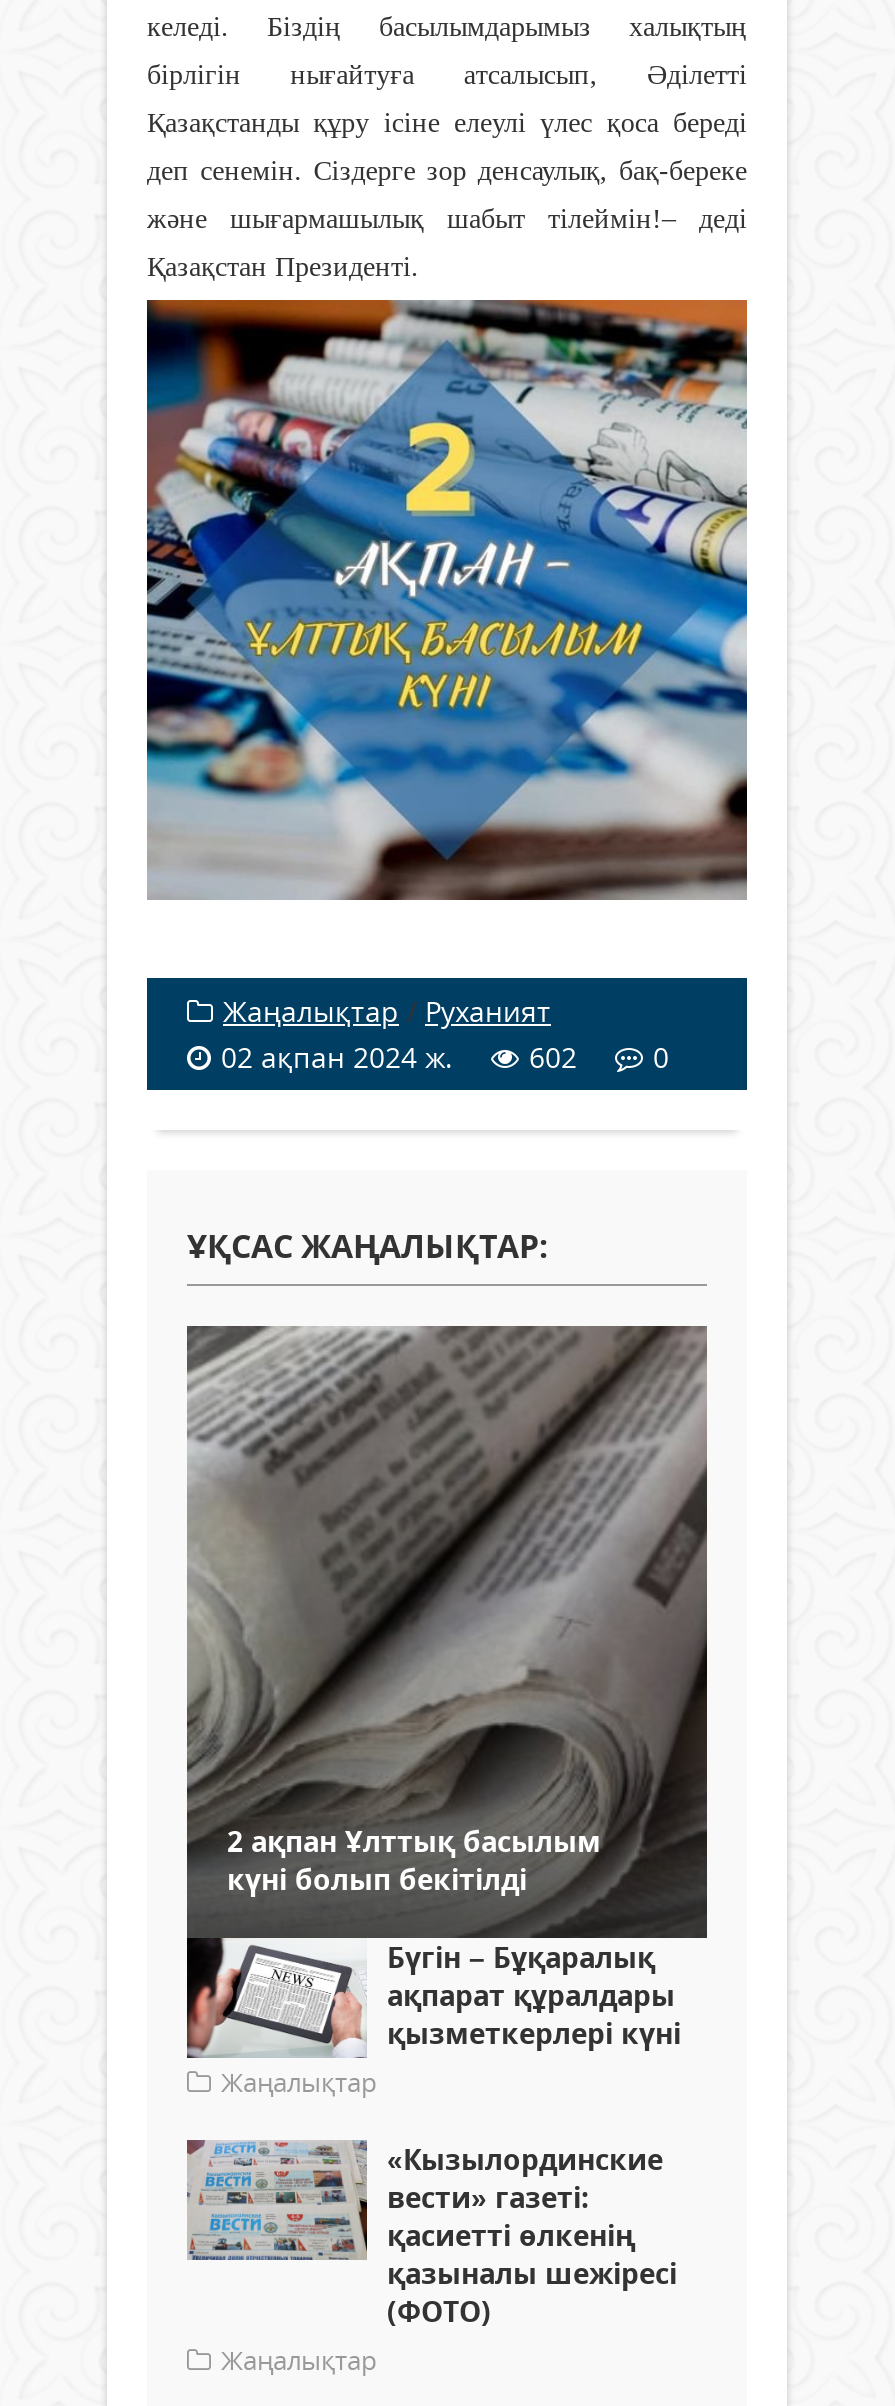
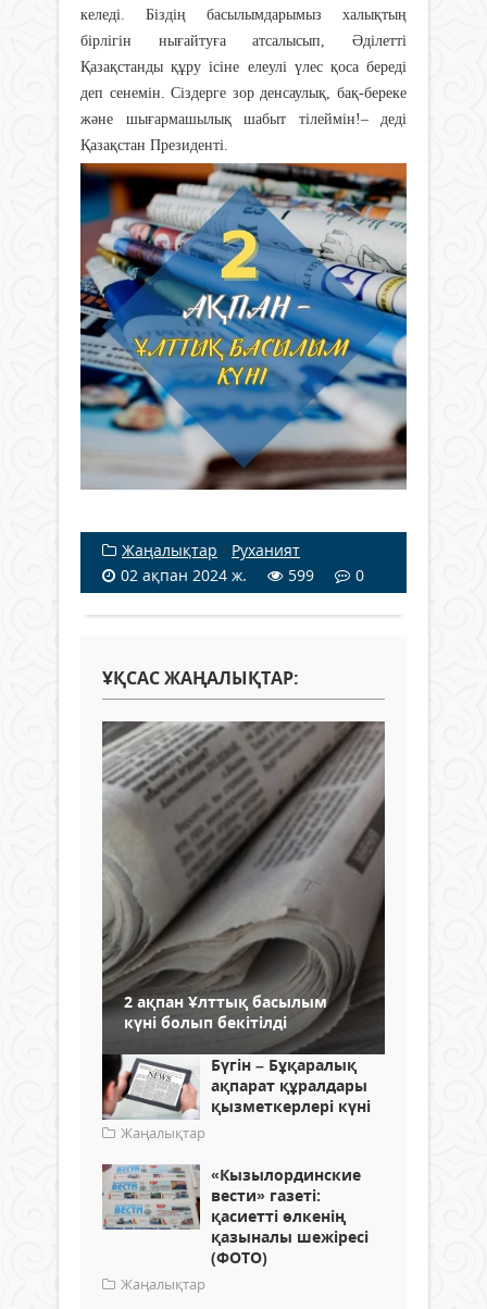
[221,1037,669,1075] 02 ақпан 2024 ж. 602 0 -> [121,564,364,585] 02 ақпан 2024 ж. 599 0

